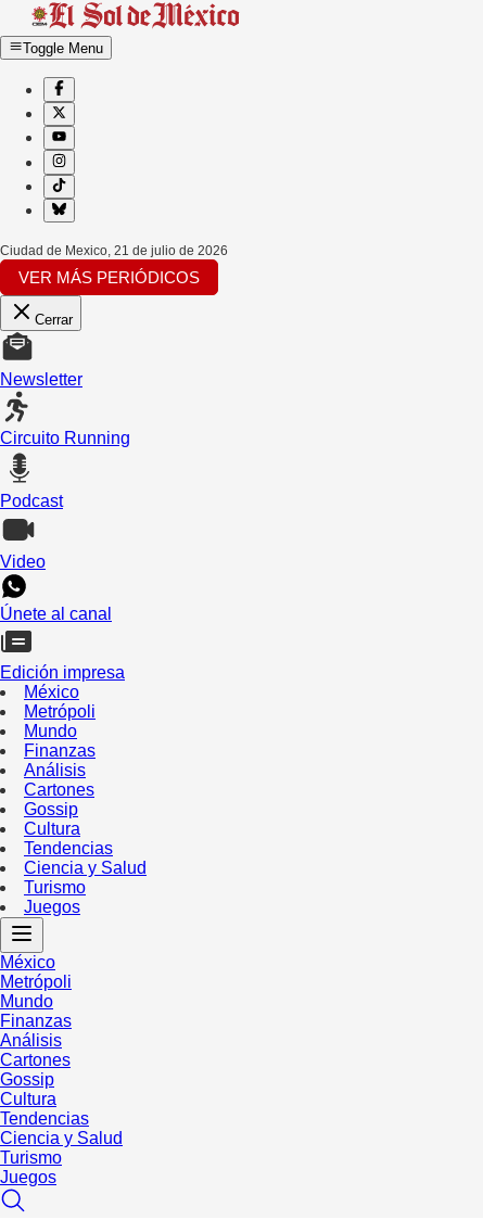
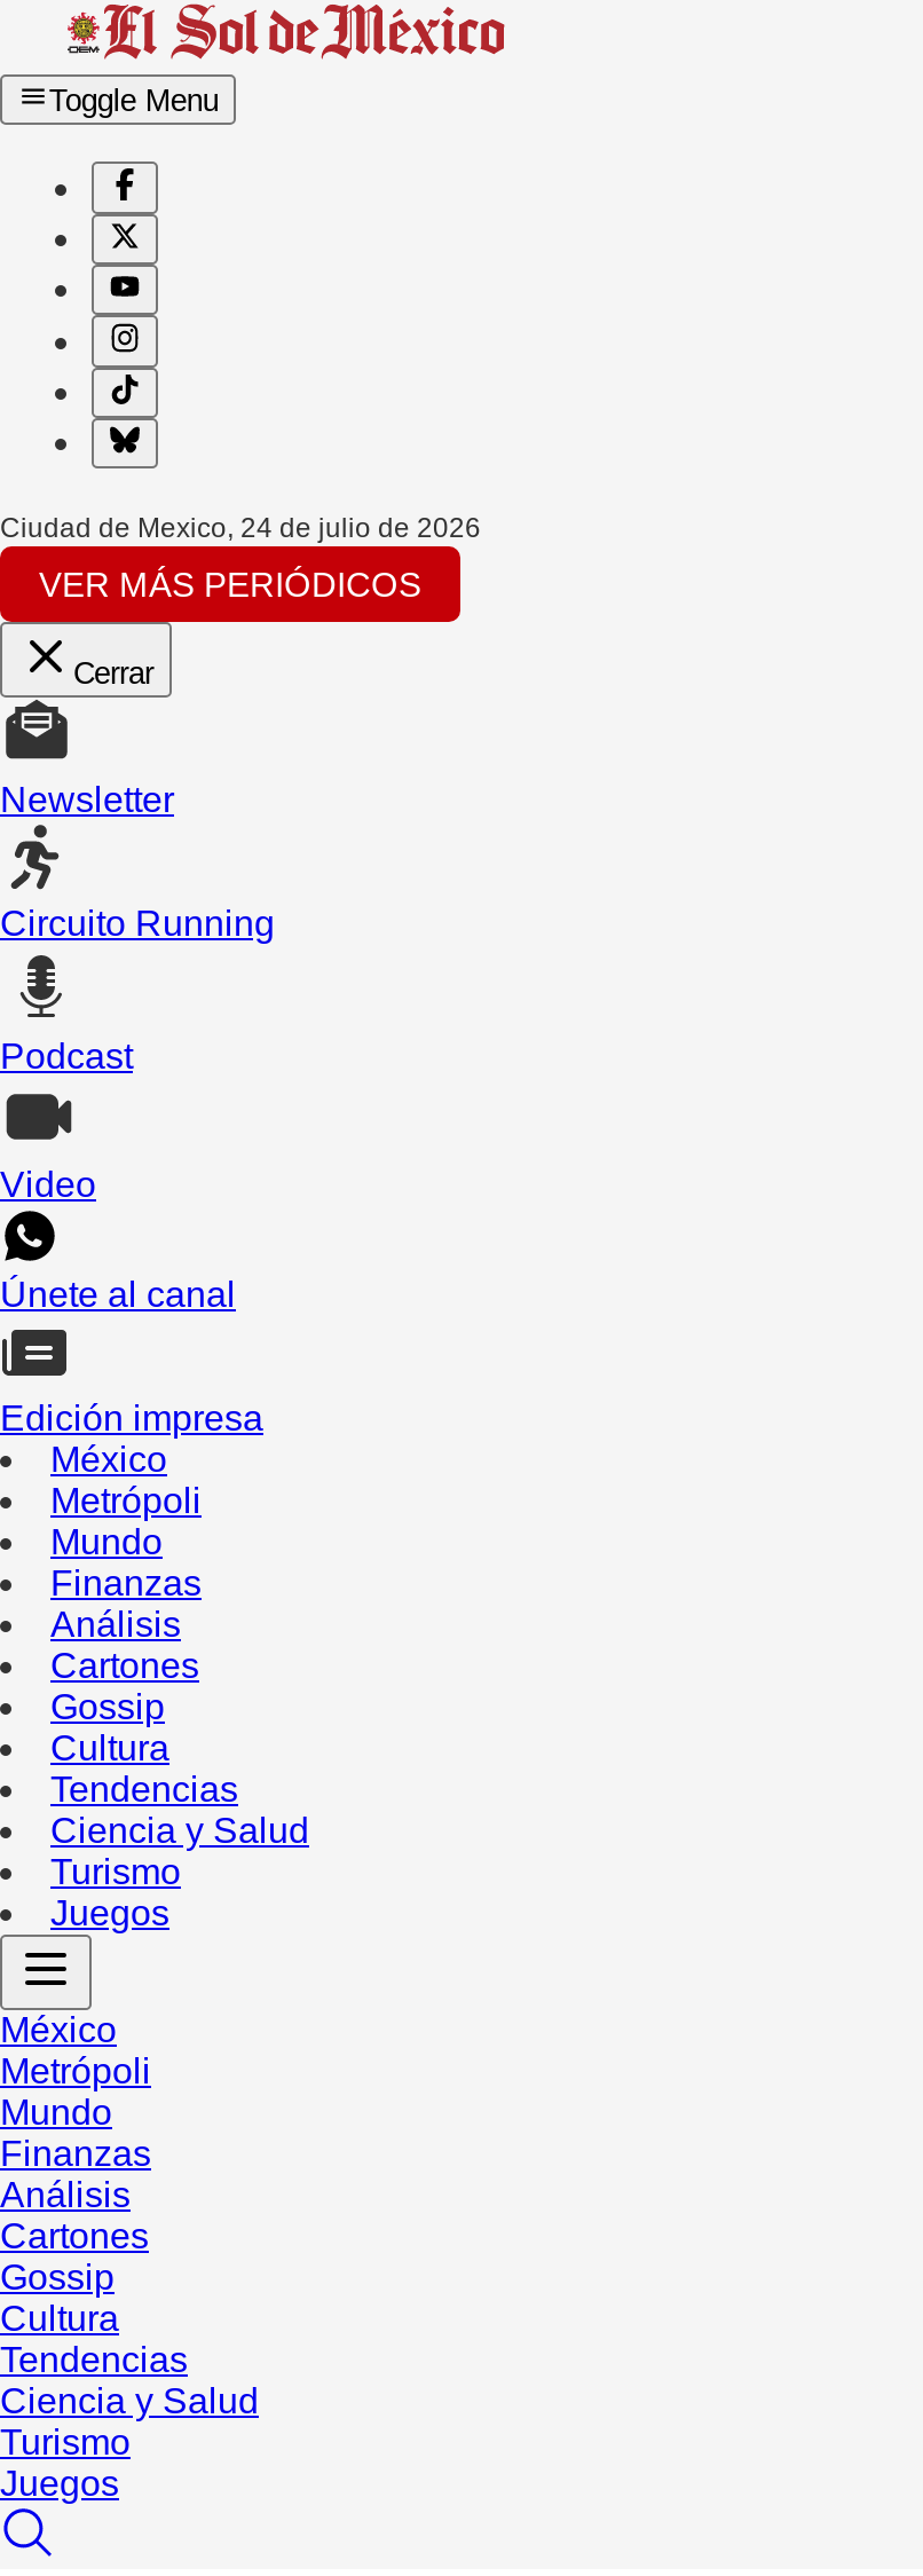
[0,243,228,259] Ciudad de Mexico, 21 de julio de 2026 -> [0,513,481,545] Ciudad de Mexico, 24 de julio de 2026

